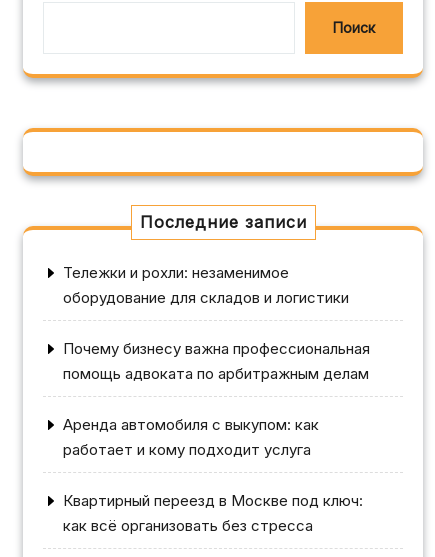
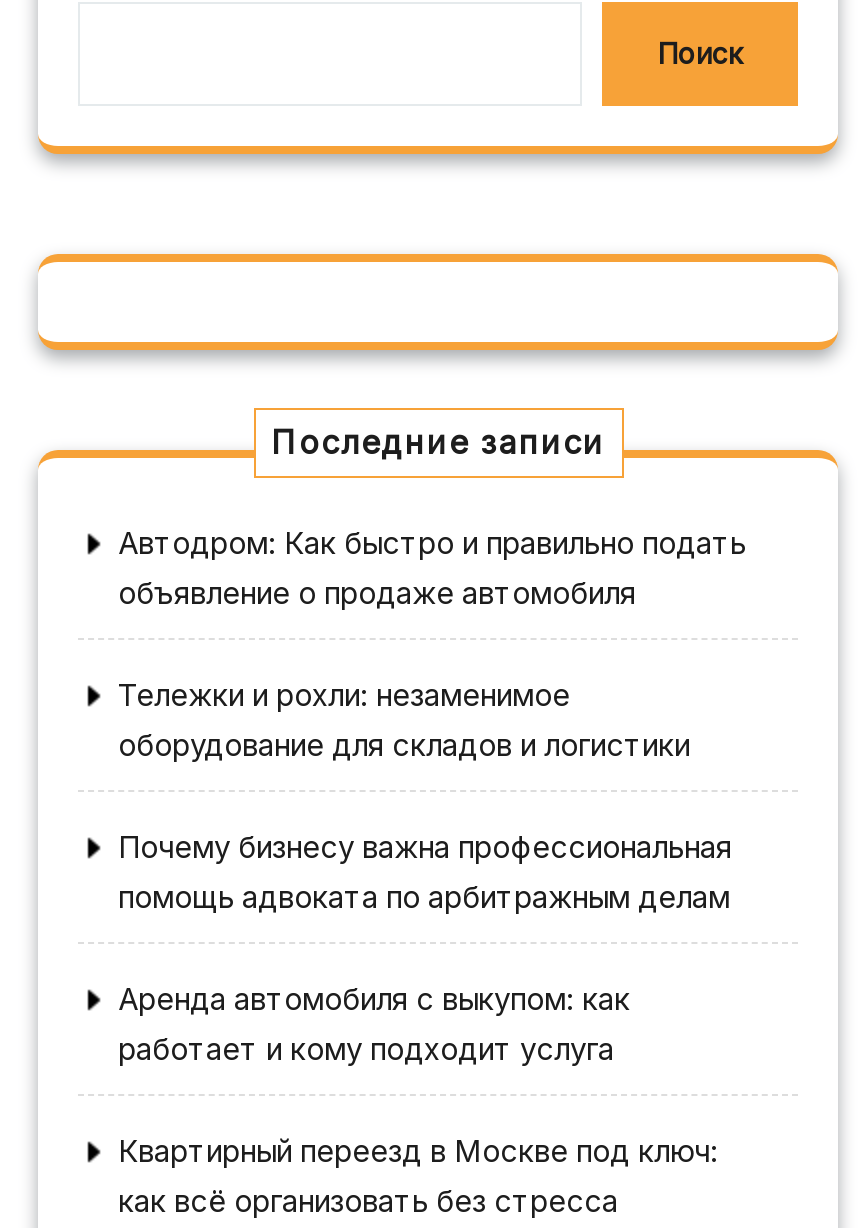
none -> [118,524,746,612] Автодром: Как быстро и правильно подать | объявление о продаже автомобиля

